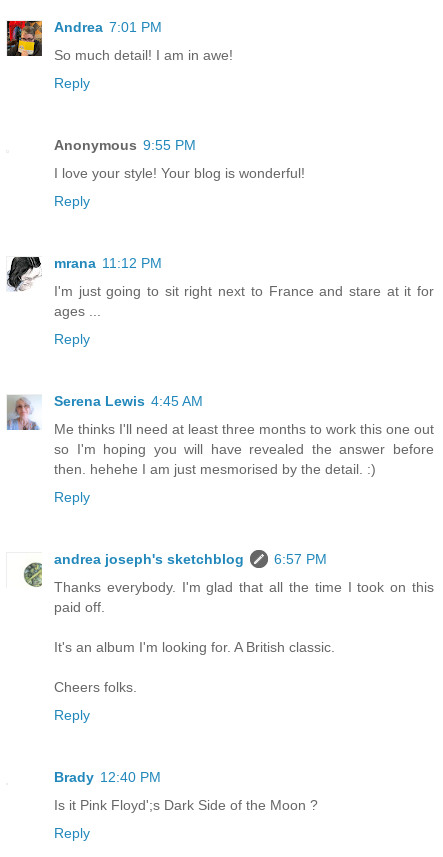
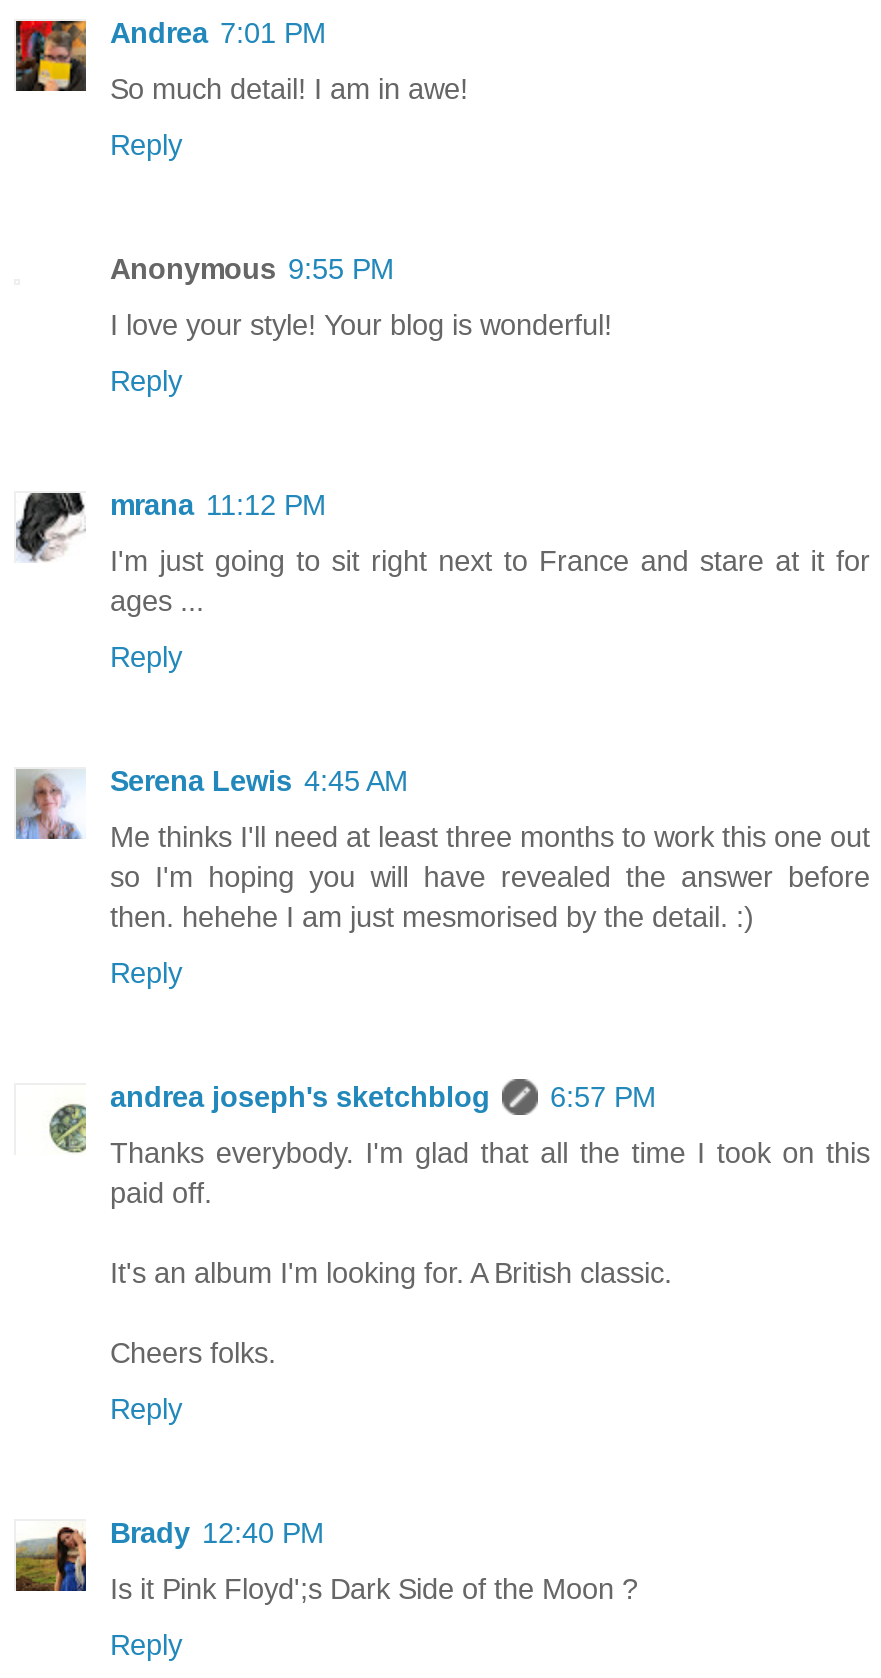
none -> [14,1523,88,1593] [image]

